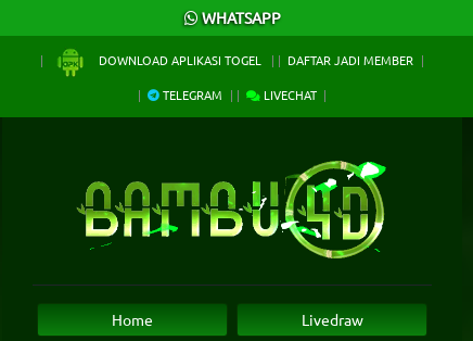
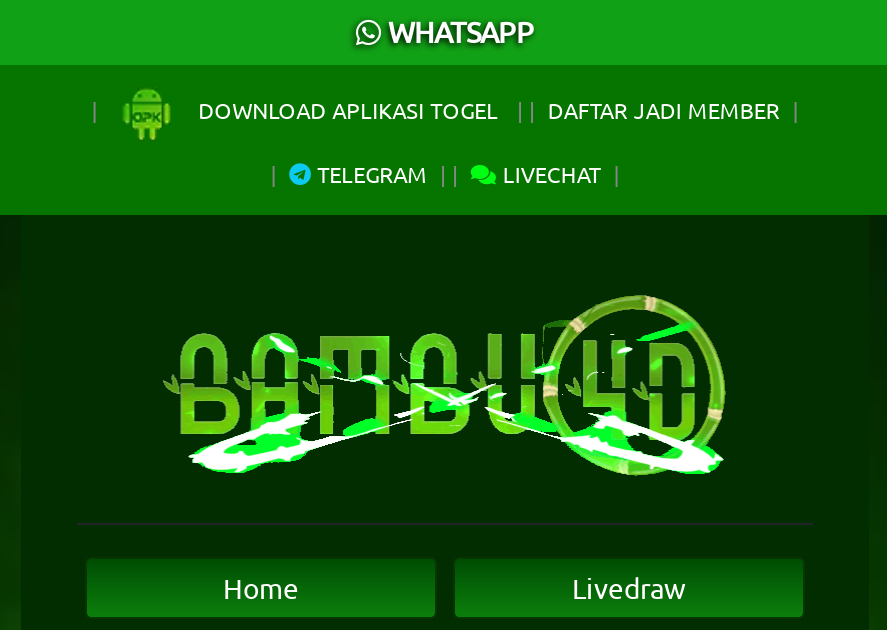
[77,161,387,258] [image] -> [175,297,727,477] [image]

